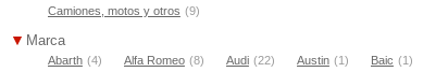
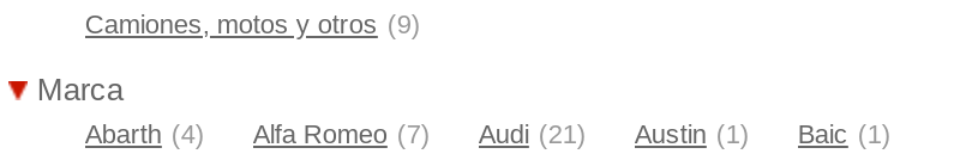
[124,54,204,67] Alfa Romeo (8) -> [253,121,431,149] Alfa Romeo (7)
[226,54,275,67] Audi (22) -> [479,121,587,149] Audi (21)

